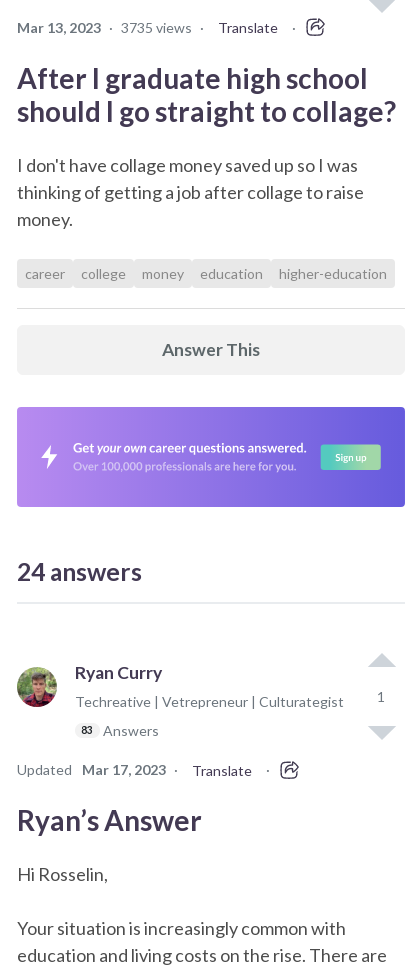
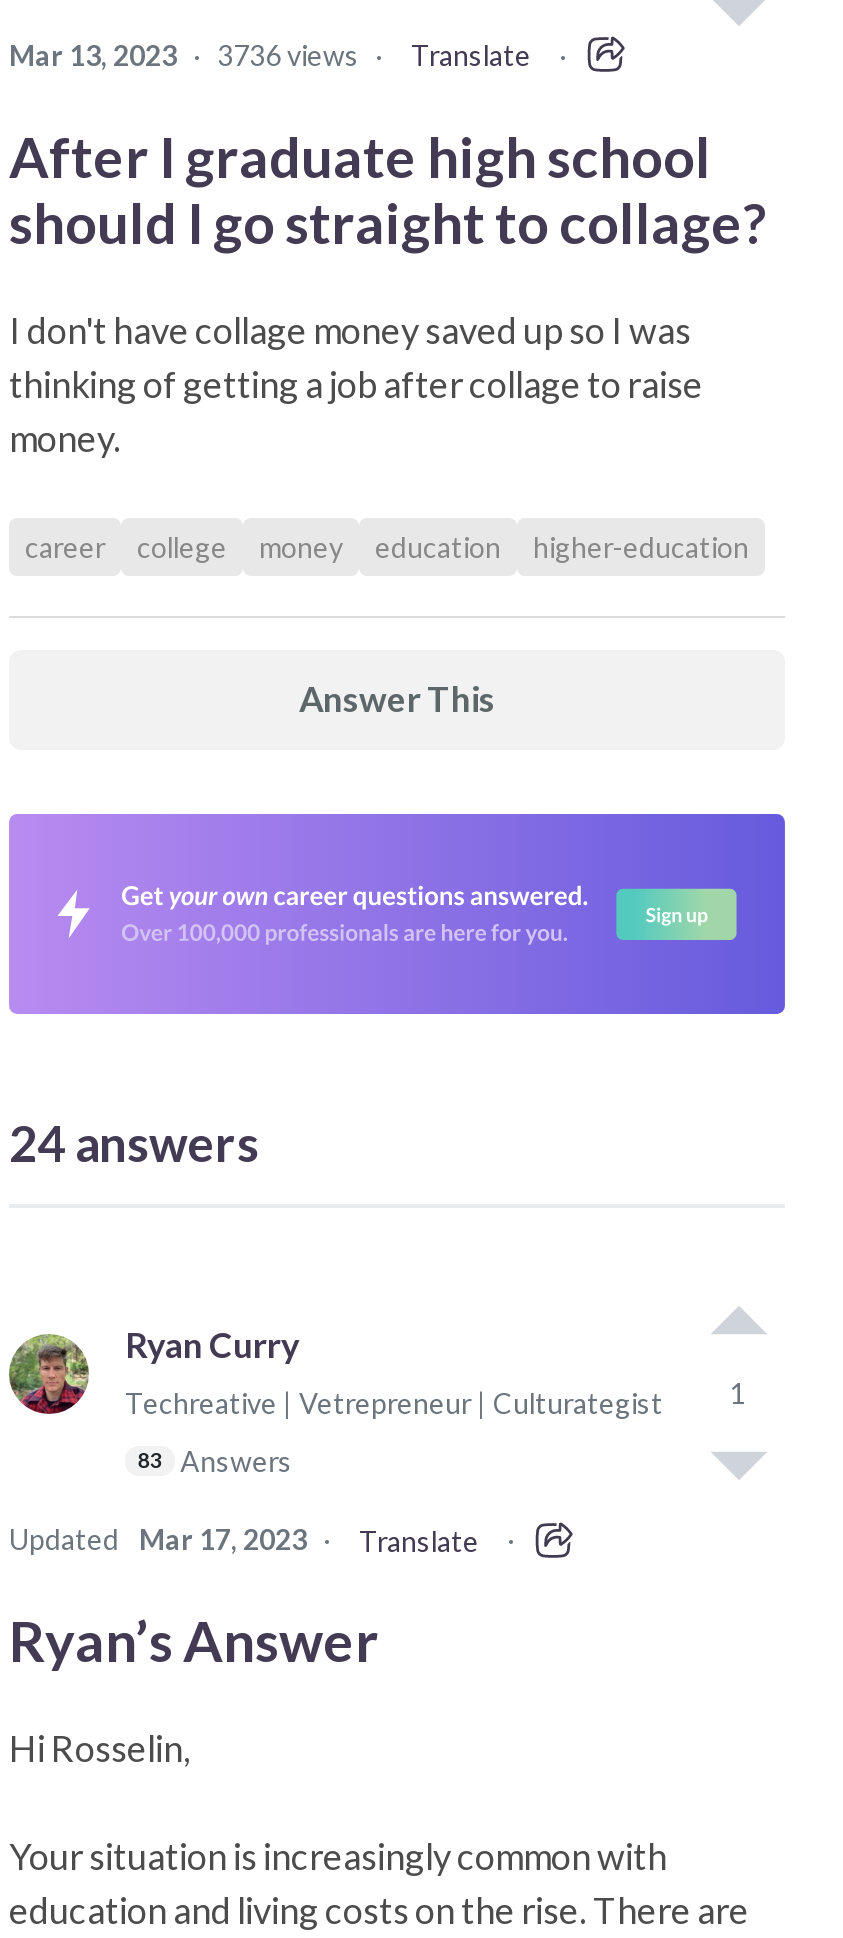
[17,19,204,36] Mar 13, 2023 · 3735 views · -> [9,38,383,72] Mar 13, 2023 · 3736 views ·

